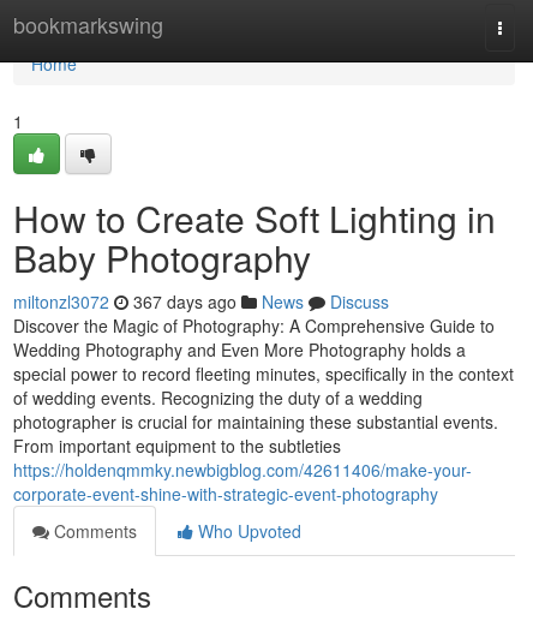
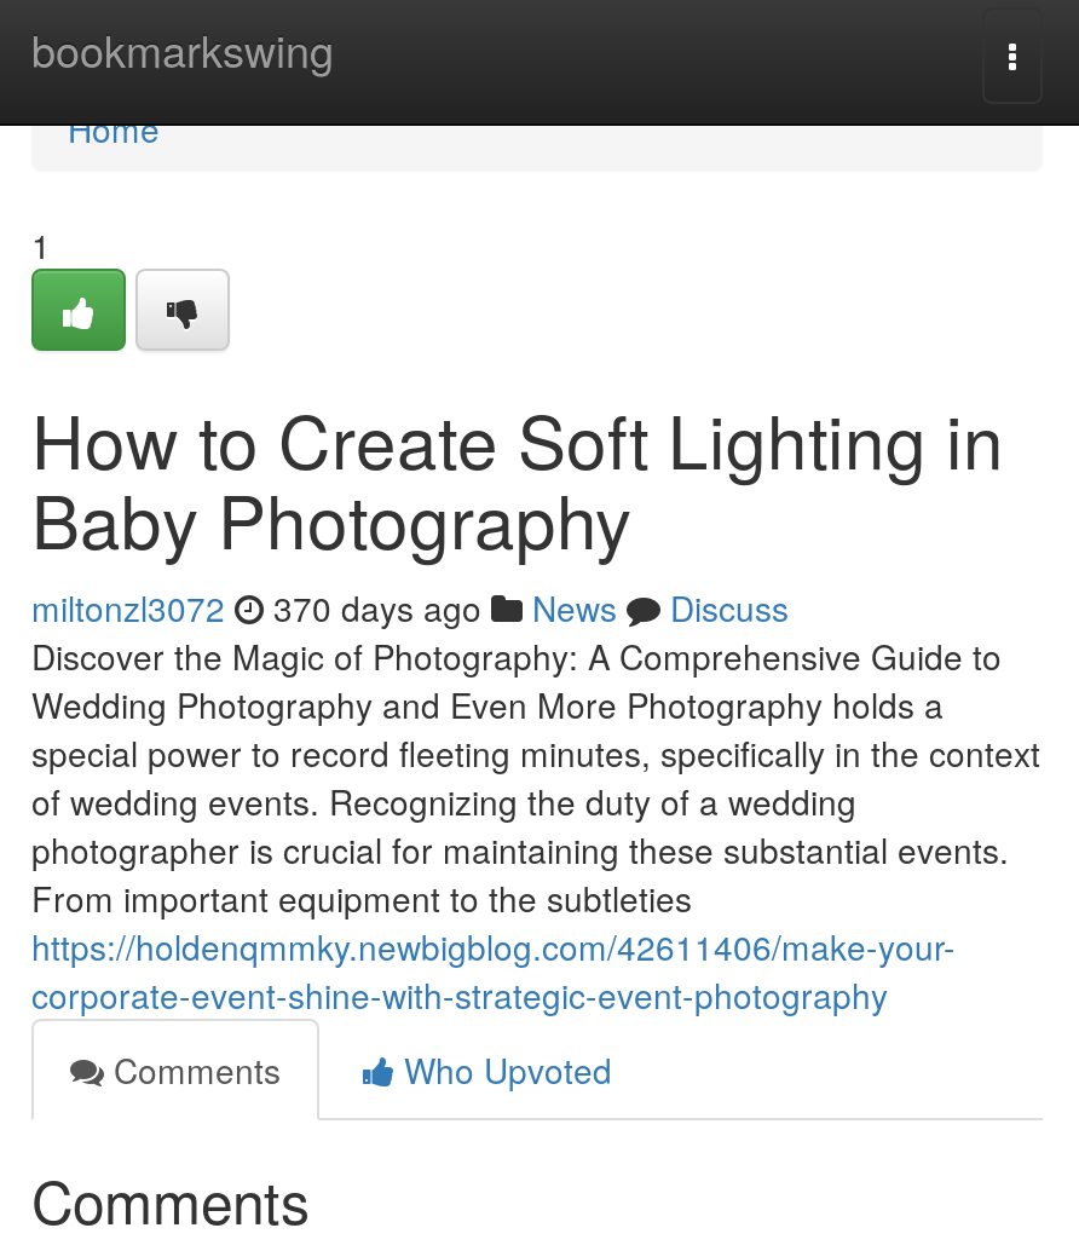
[13,289,389,314] miltonzl3072 367 days ago News Discuss -> [31,583,789,632] miltonzl3072 370 days ago News Discuss

